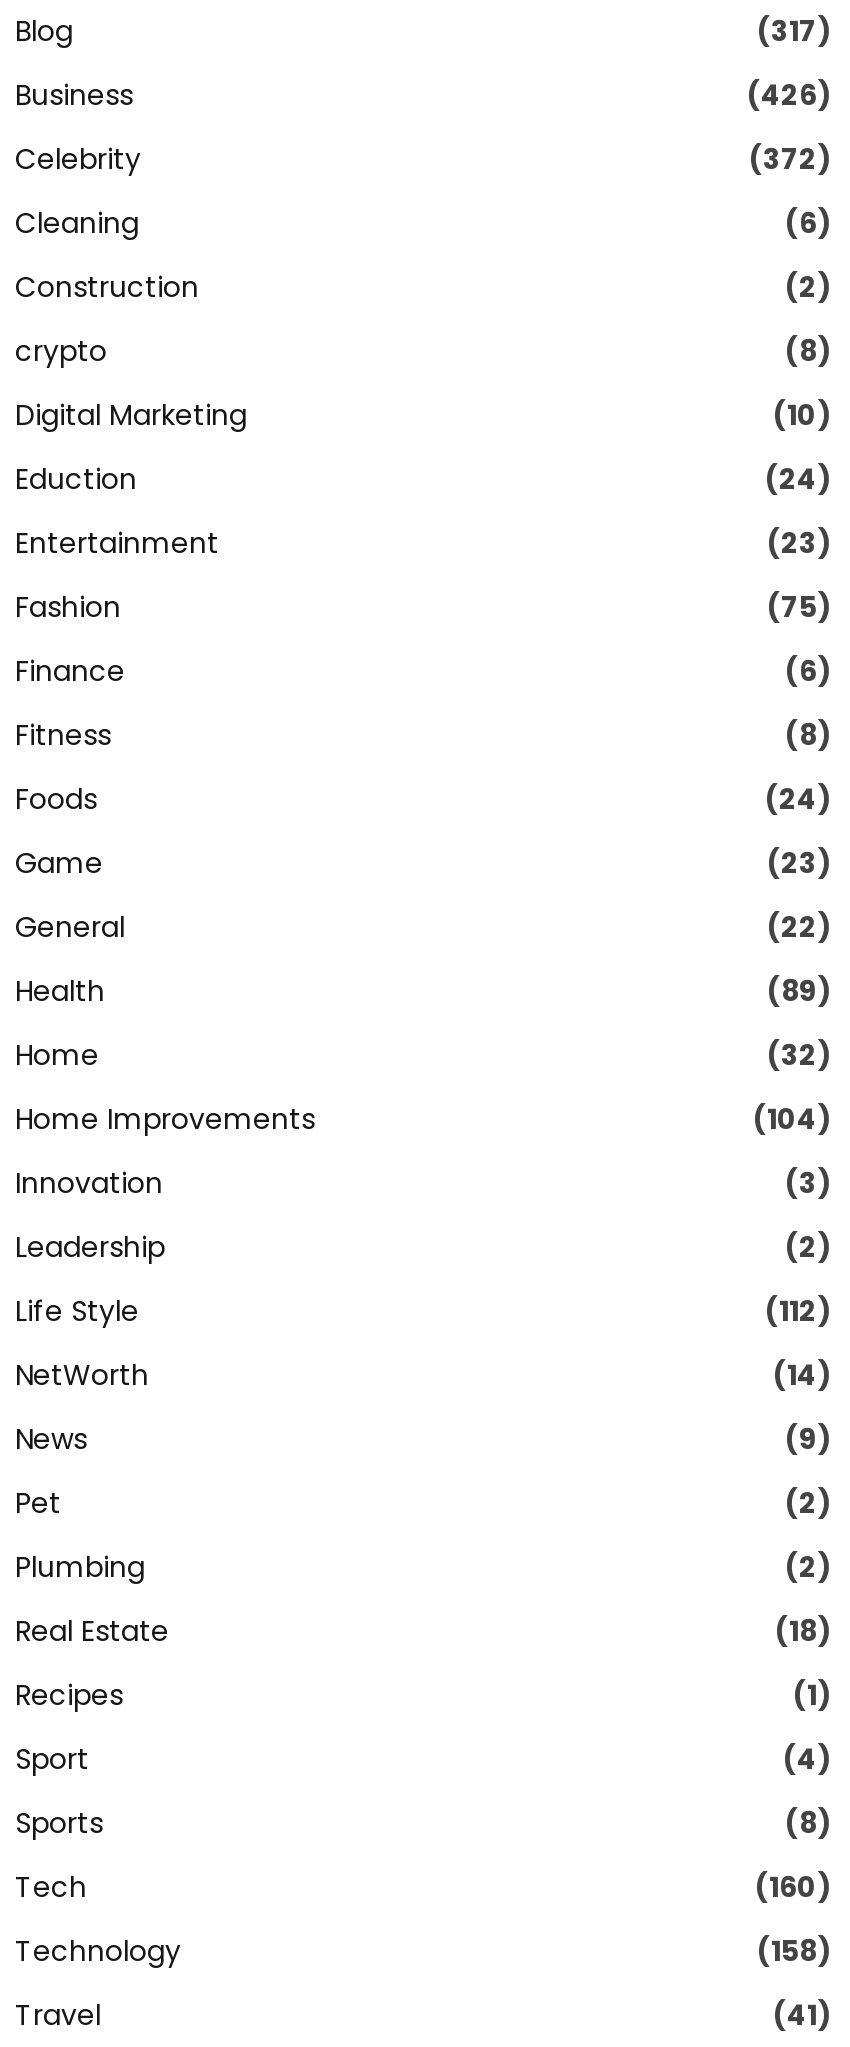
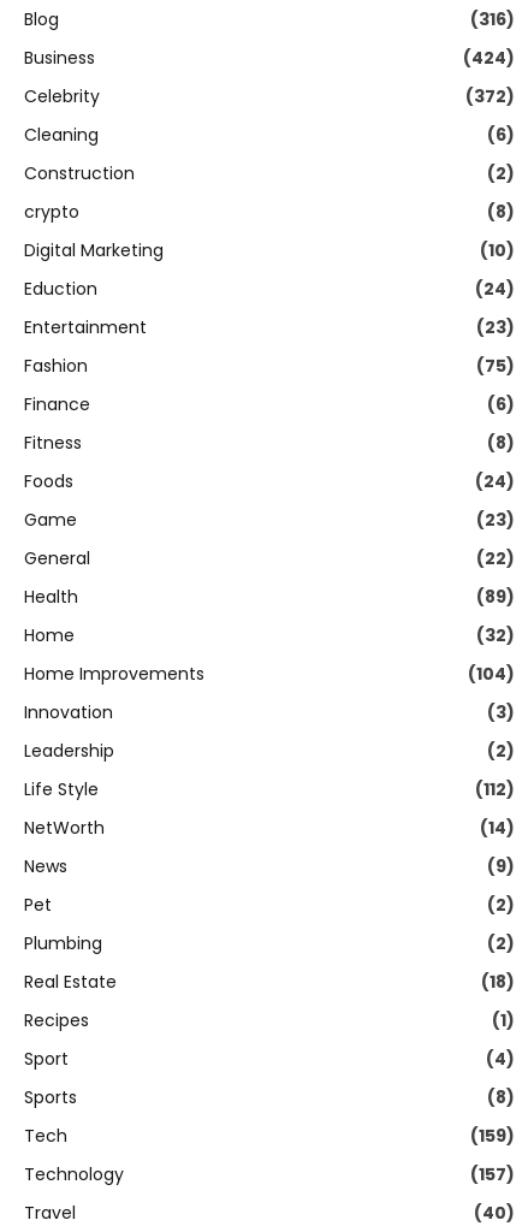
[757,11,831,51] (317) -> [470,7,515,31] (316)
[747,75,831,115] (426) -> [463,46,515,70] (424)
[755,1867,831,1907] (160) -> [470,1124,515,1148] (159)
[757,1931,831,1971] (158) -> [470,1162,515,1186] (157)
[773,1995,831,2035] (41) -> [474,1201,515,1225] (40)

